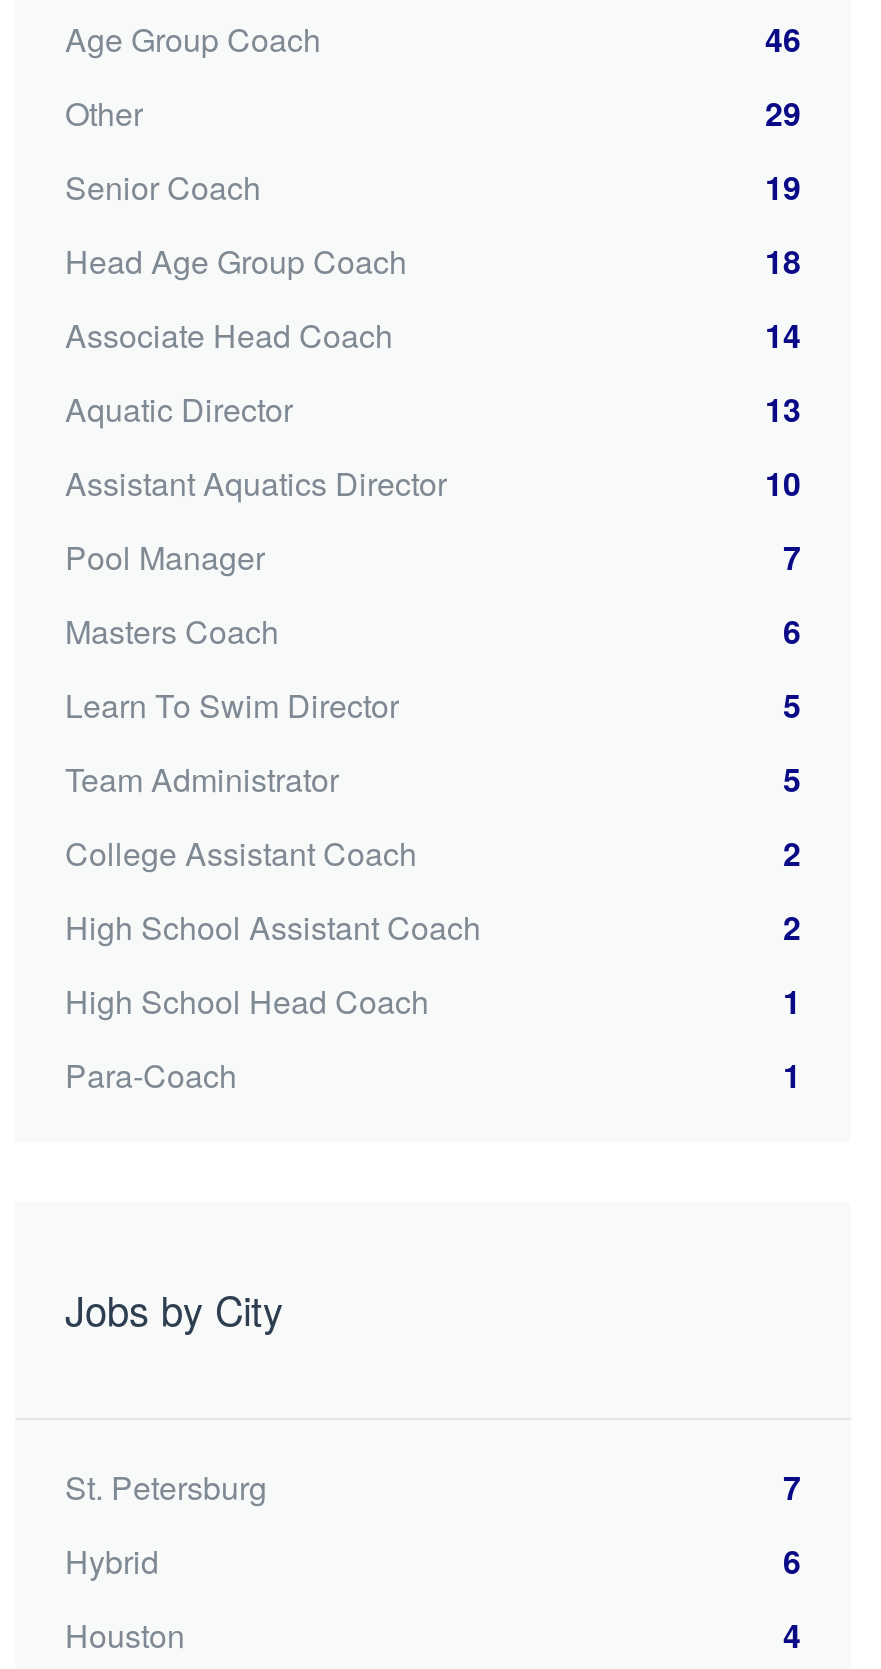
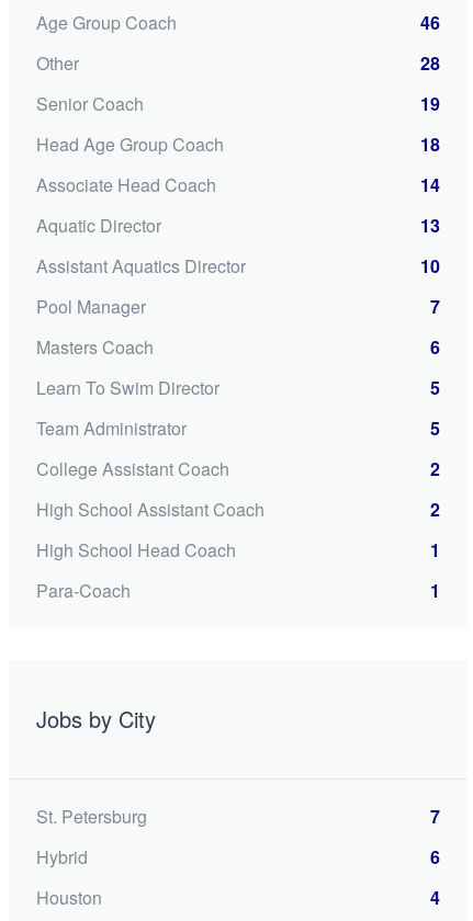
[765,90,801,136] 29 -> [420,50,440,76] 28

